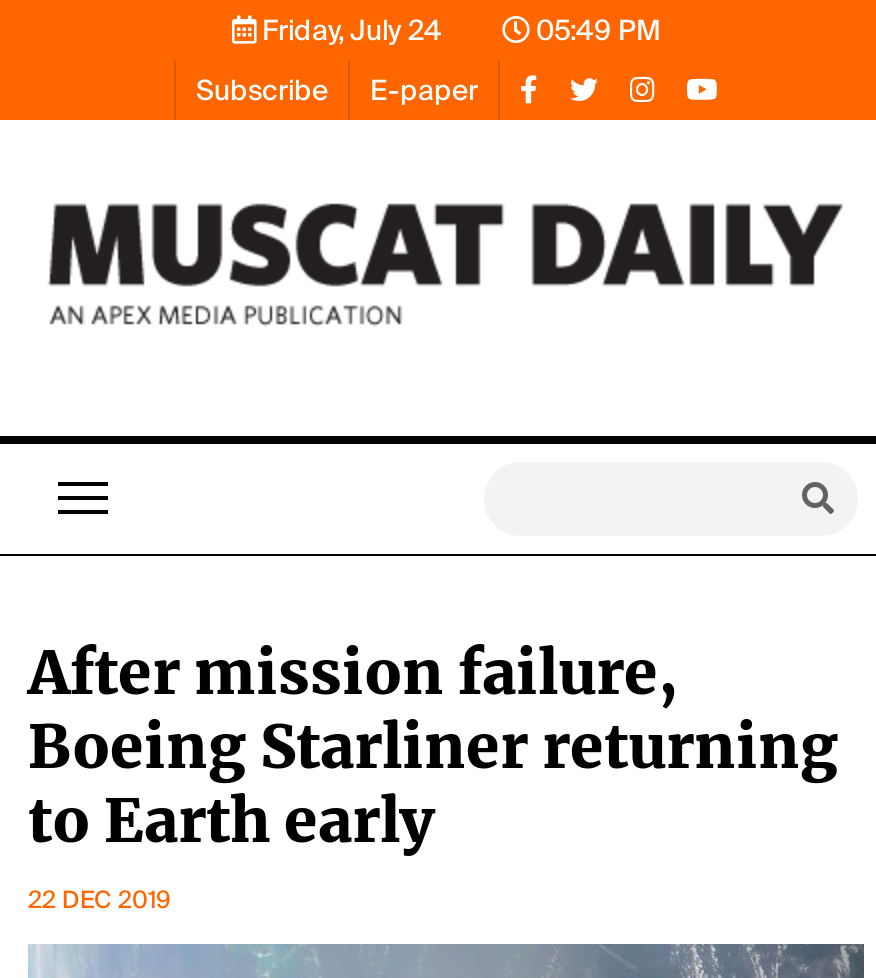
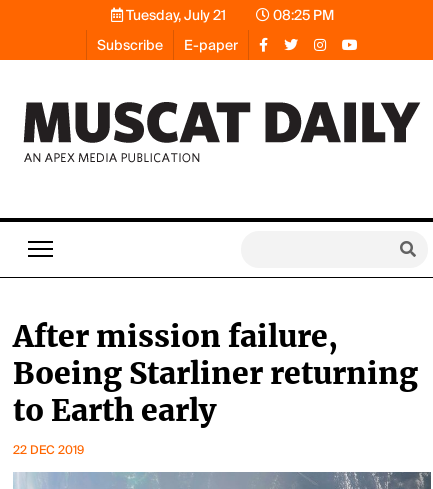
[256,12,442,48] Friday, July 24 -> [122,6,225,24] Tuesday, July 21
[530,12,660,48] 05:49 PM -> [269,6,333,24] 08:25 PM

